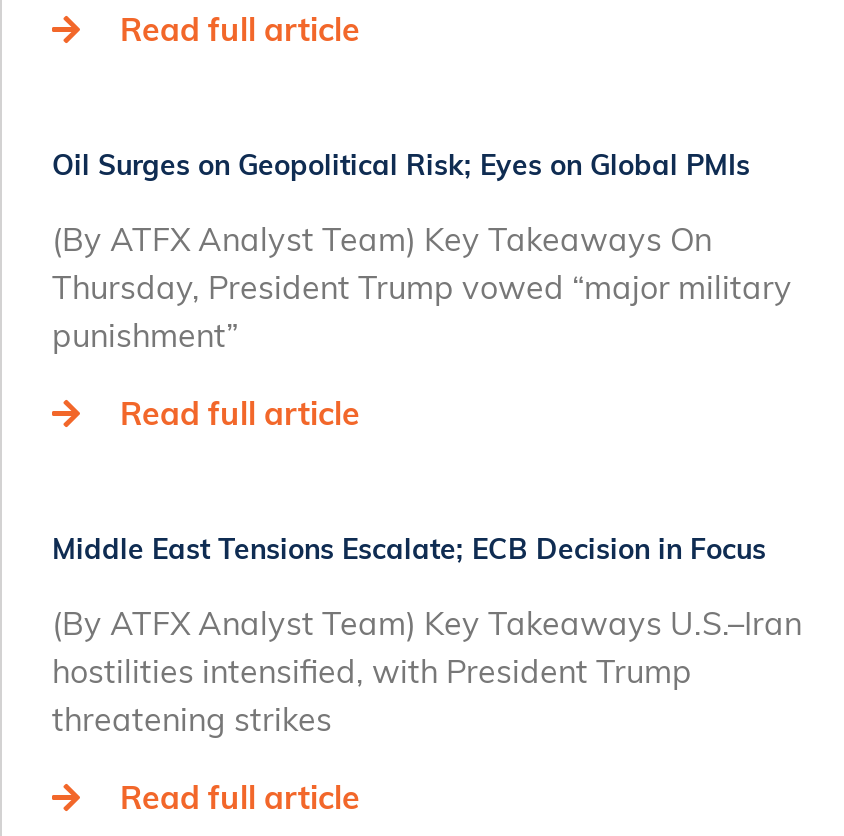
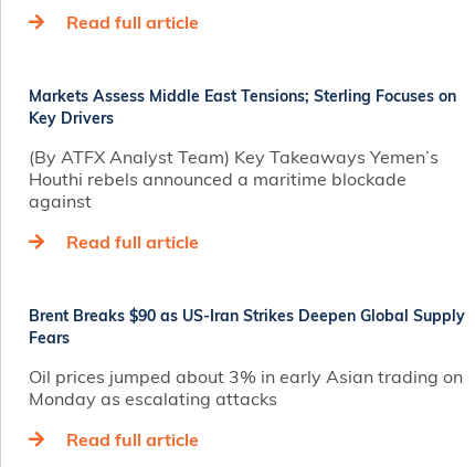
[52,147,750,183] Oil Surges on Geopolitical Risk; Eyes on Global PMIs -> [29,86,456,128] Markets Assess Middle East Tensions; Sterling Focuses on | Key Drivers
[52,219,792,355] (By ATFX Analyst Team) Key Takeaways On | Thursday, President Trump vowed “major military | punishment” -> [29,145,439,211] (By ATFX Analyst Team) Key Takeaways Yemen’s | Houthi rebels announced a maritime blockade | against
[52,531,766,567] Middle East Tensions Escalate; ECB Decision in Focus -> [29,305,465,347] Brent Breaks $90 as US-Iran Strikes Deepen Global Supply | Fears
[52,603,802,739] (By ATFX Analyst Team) Key Takeaways U.S.–Iran | hostilities intensified, with President Trump | threatening strikes -> [29,365,463,409] Oil prices jumped about 3% in early Asian trading on | Monday as escalating attacks

